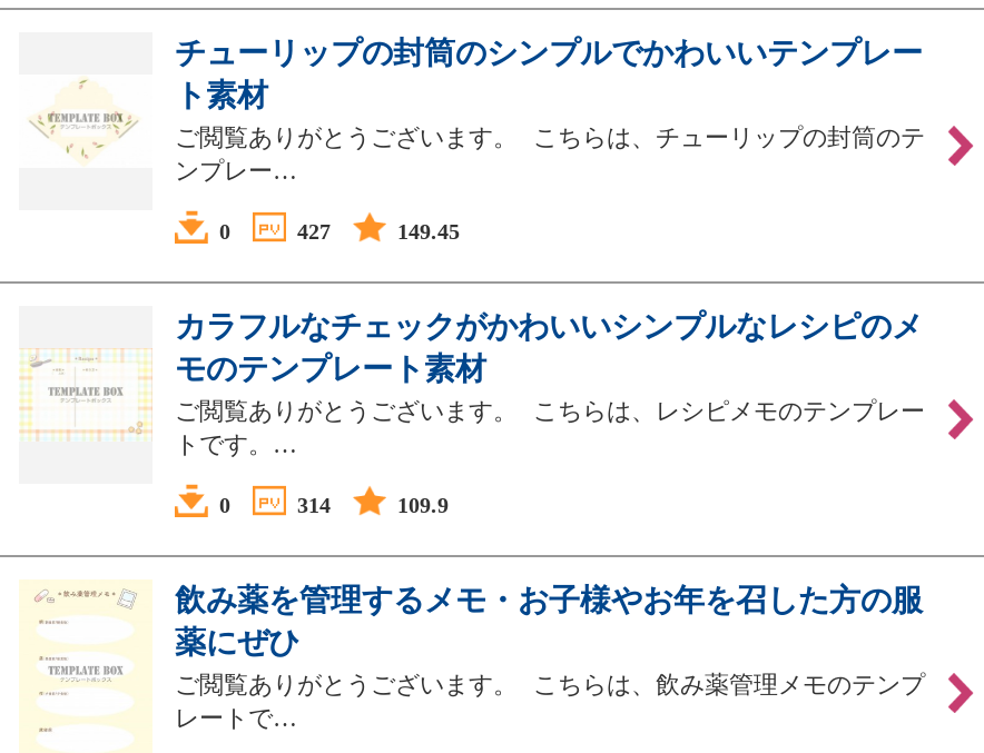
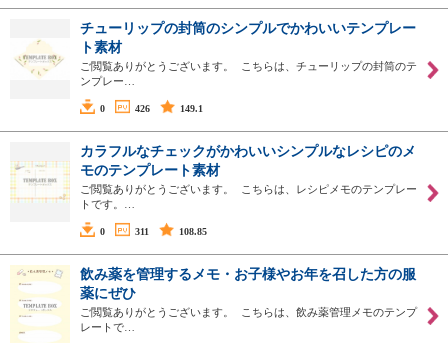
[297,219,331,244] 427 -> [135,103,150,114] 426
[397,219,460,244] 149.45 -> [180,103,203,114] 149.1
[297,493,331,517] 314 -> [135,226,149,237] 311
[397,493,449,517] 109.9 -> [179,226,207,237] 108.85

